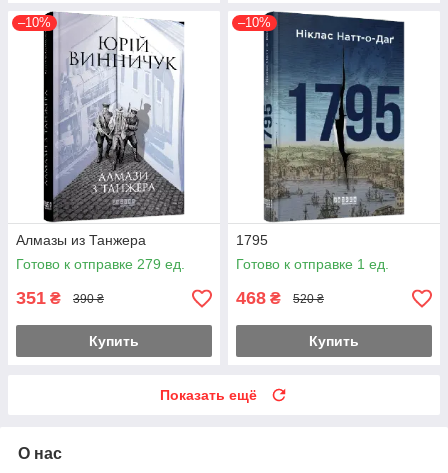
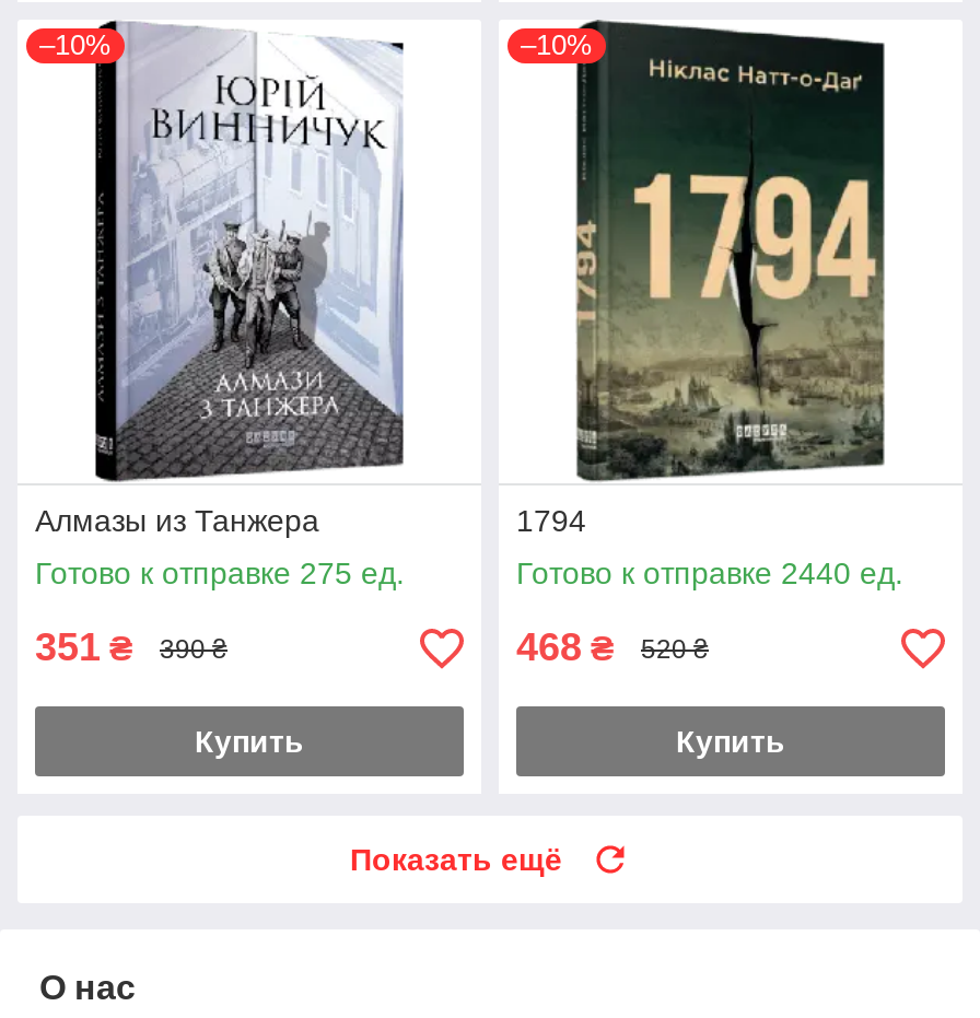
[236,14,405,248] [image] | 1795 -> [516,26,886,539] [image] | 1794
[16,256,185,272] Готово к отправке 279 ед. -> [35,556,405,591] Готово к отправке 275 ед.
[236,256,389,272] Готово к отправке 1 ед. -> [516,556,903,591] Готово к отправке 2440 ед.

